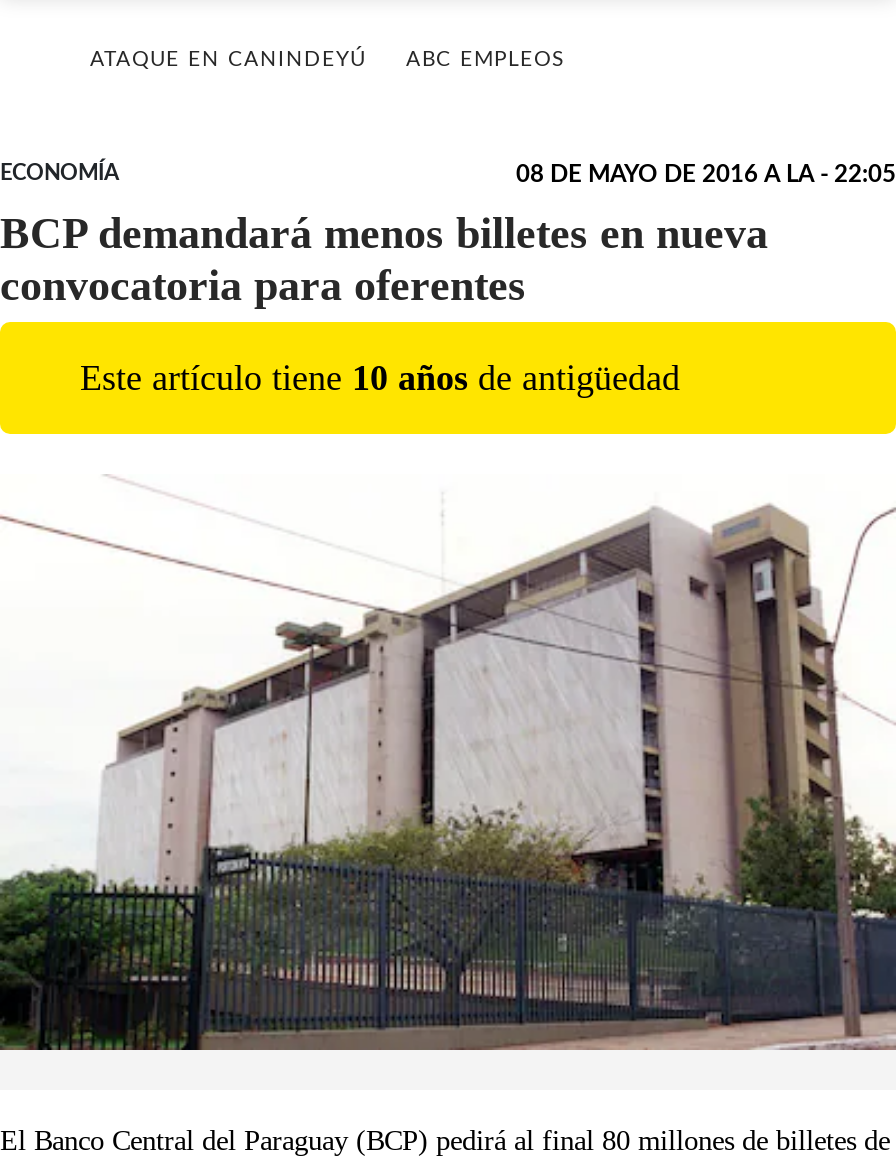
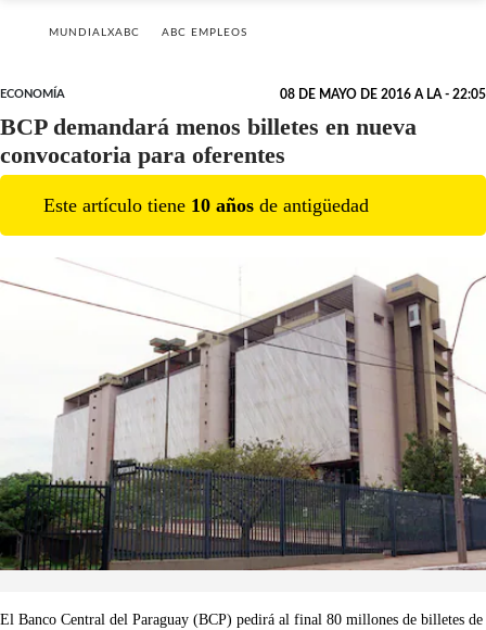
[90,50,366,70] ATAQUE EN CANINDEYÚ -> [49,27,140,38] MUNDIALXABC

